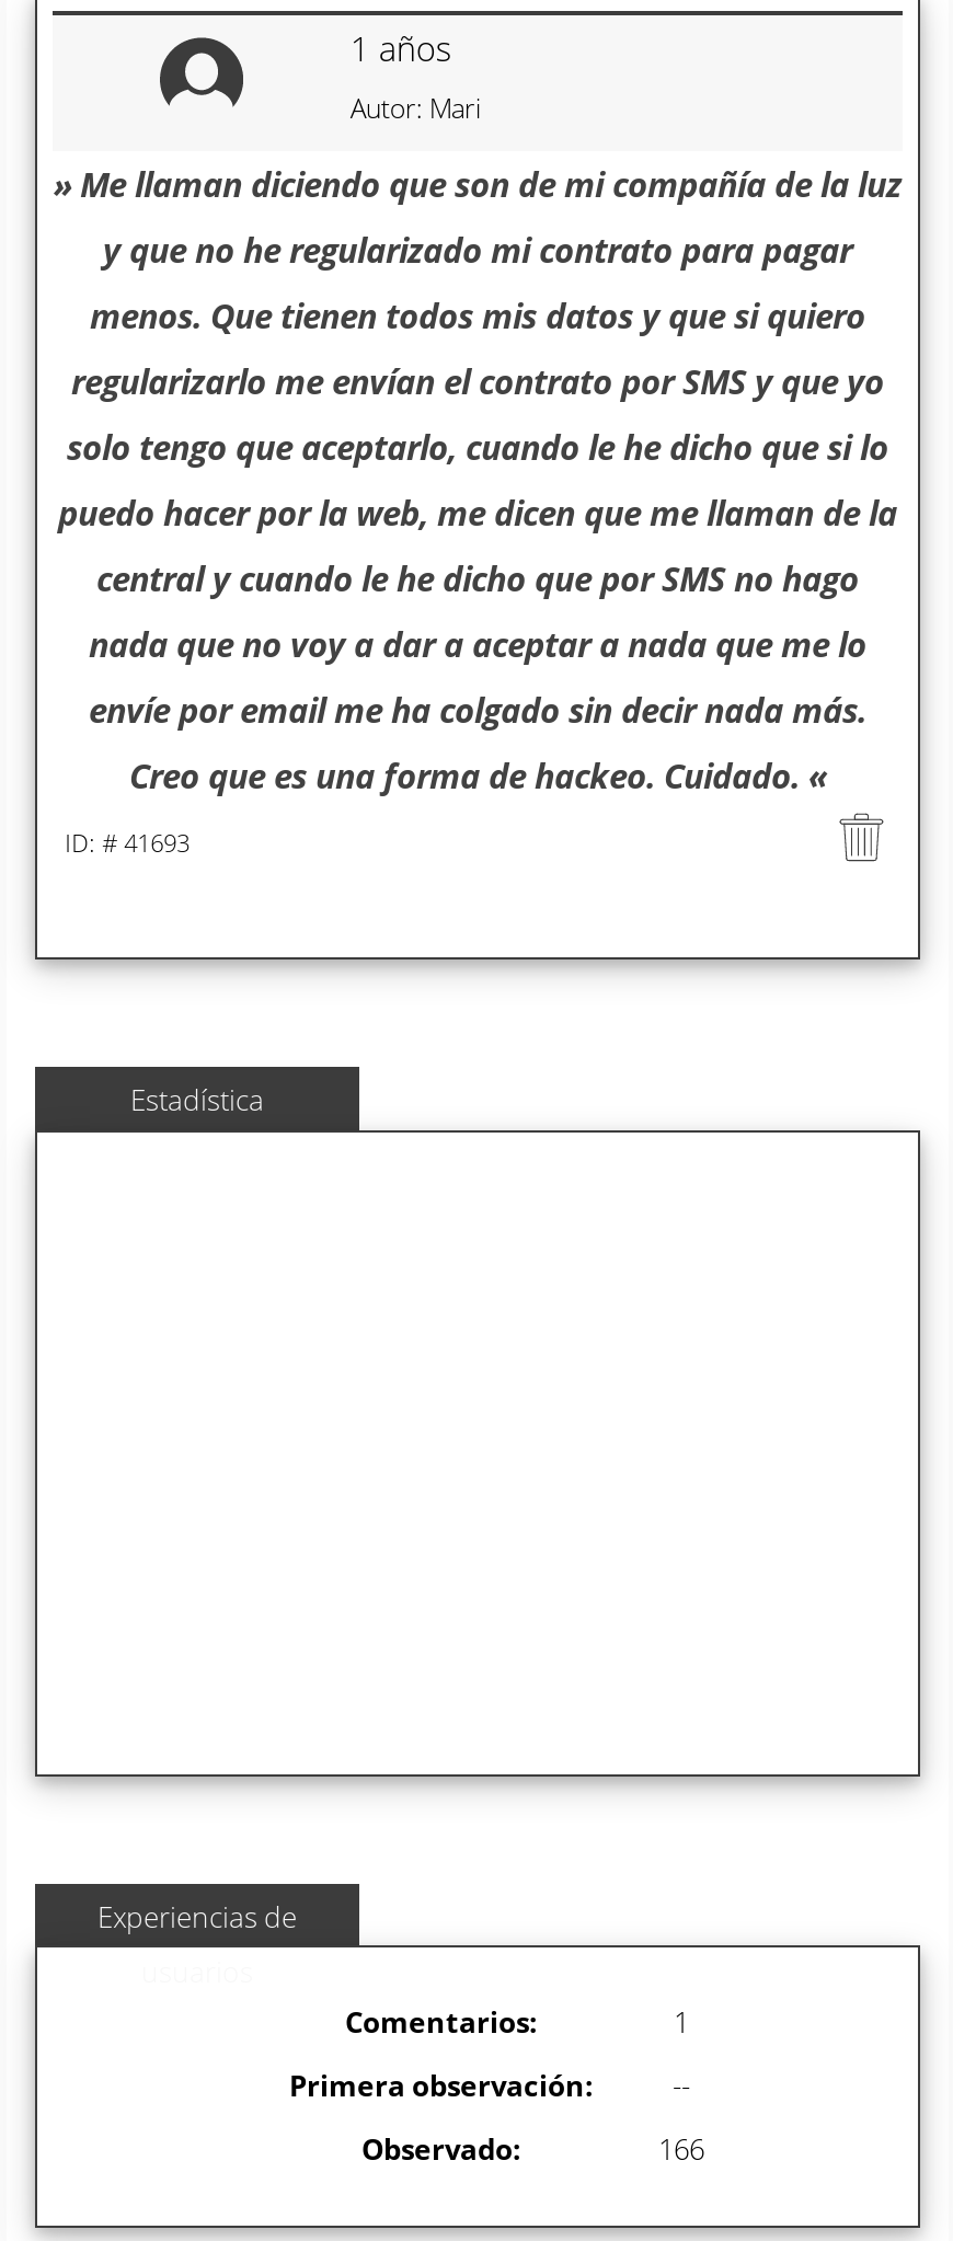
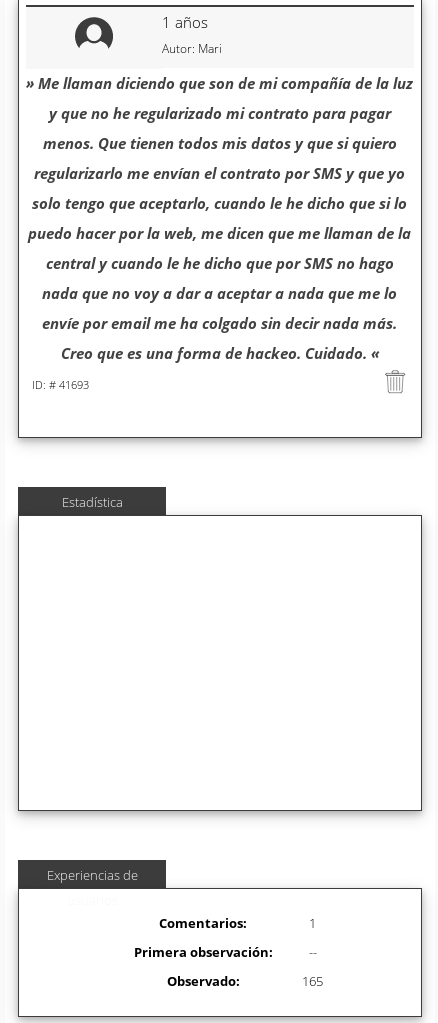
[658,2129,704,2169] 166 -> [302,972,323,990] 165

